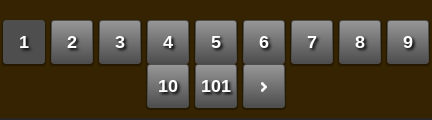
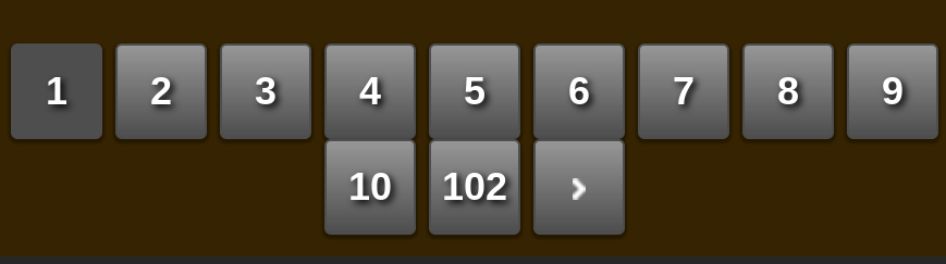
[158,76,231,96] 10 101 -> [348,165,507,209] 10 102

